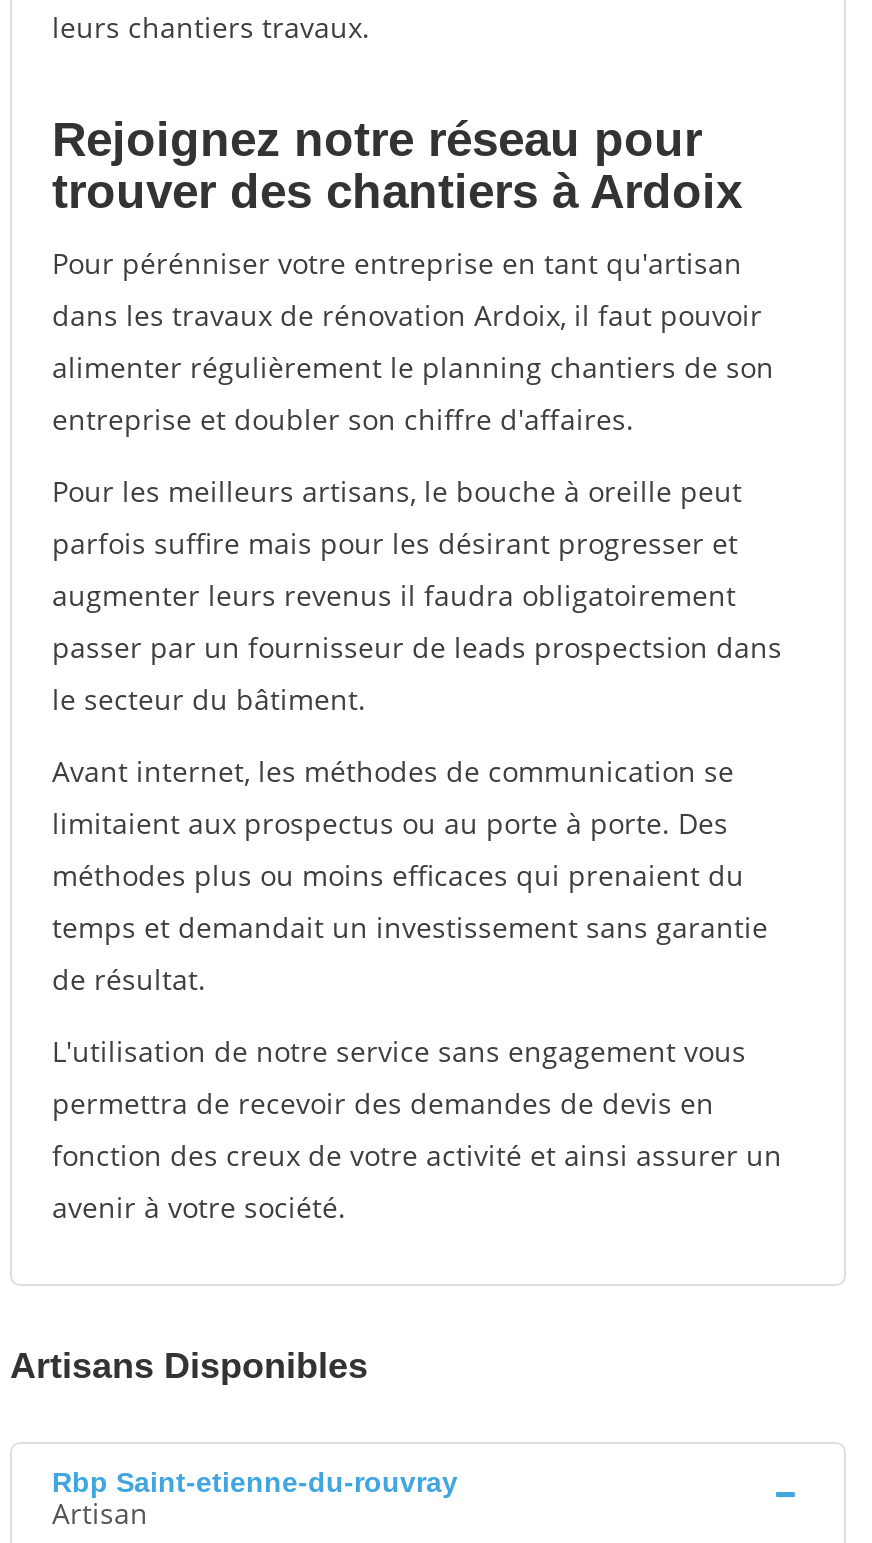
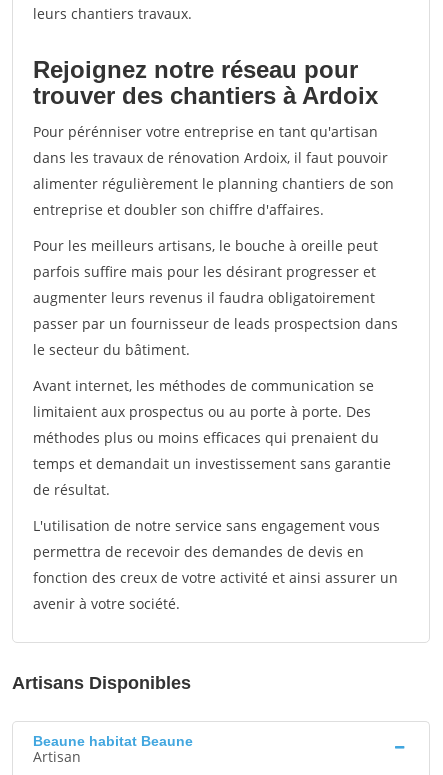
[52,1466,458,1498] Rbp Saint-etienne-du-rouvray -> [33,733,193,749] Beaune habitat Beaune

